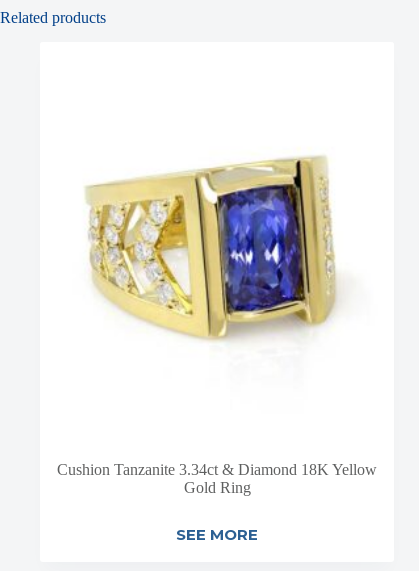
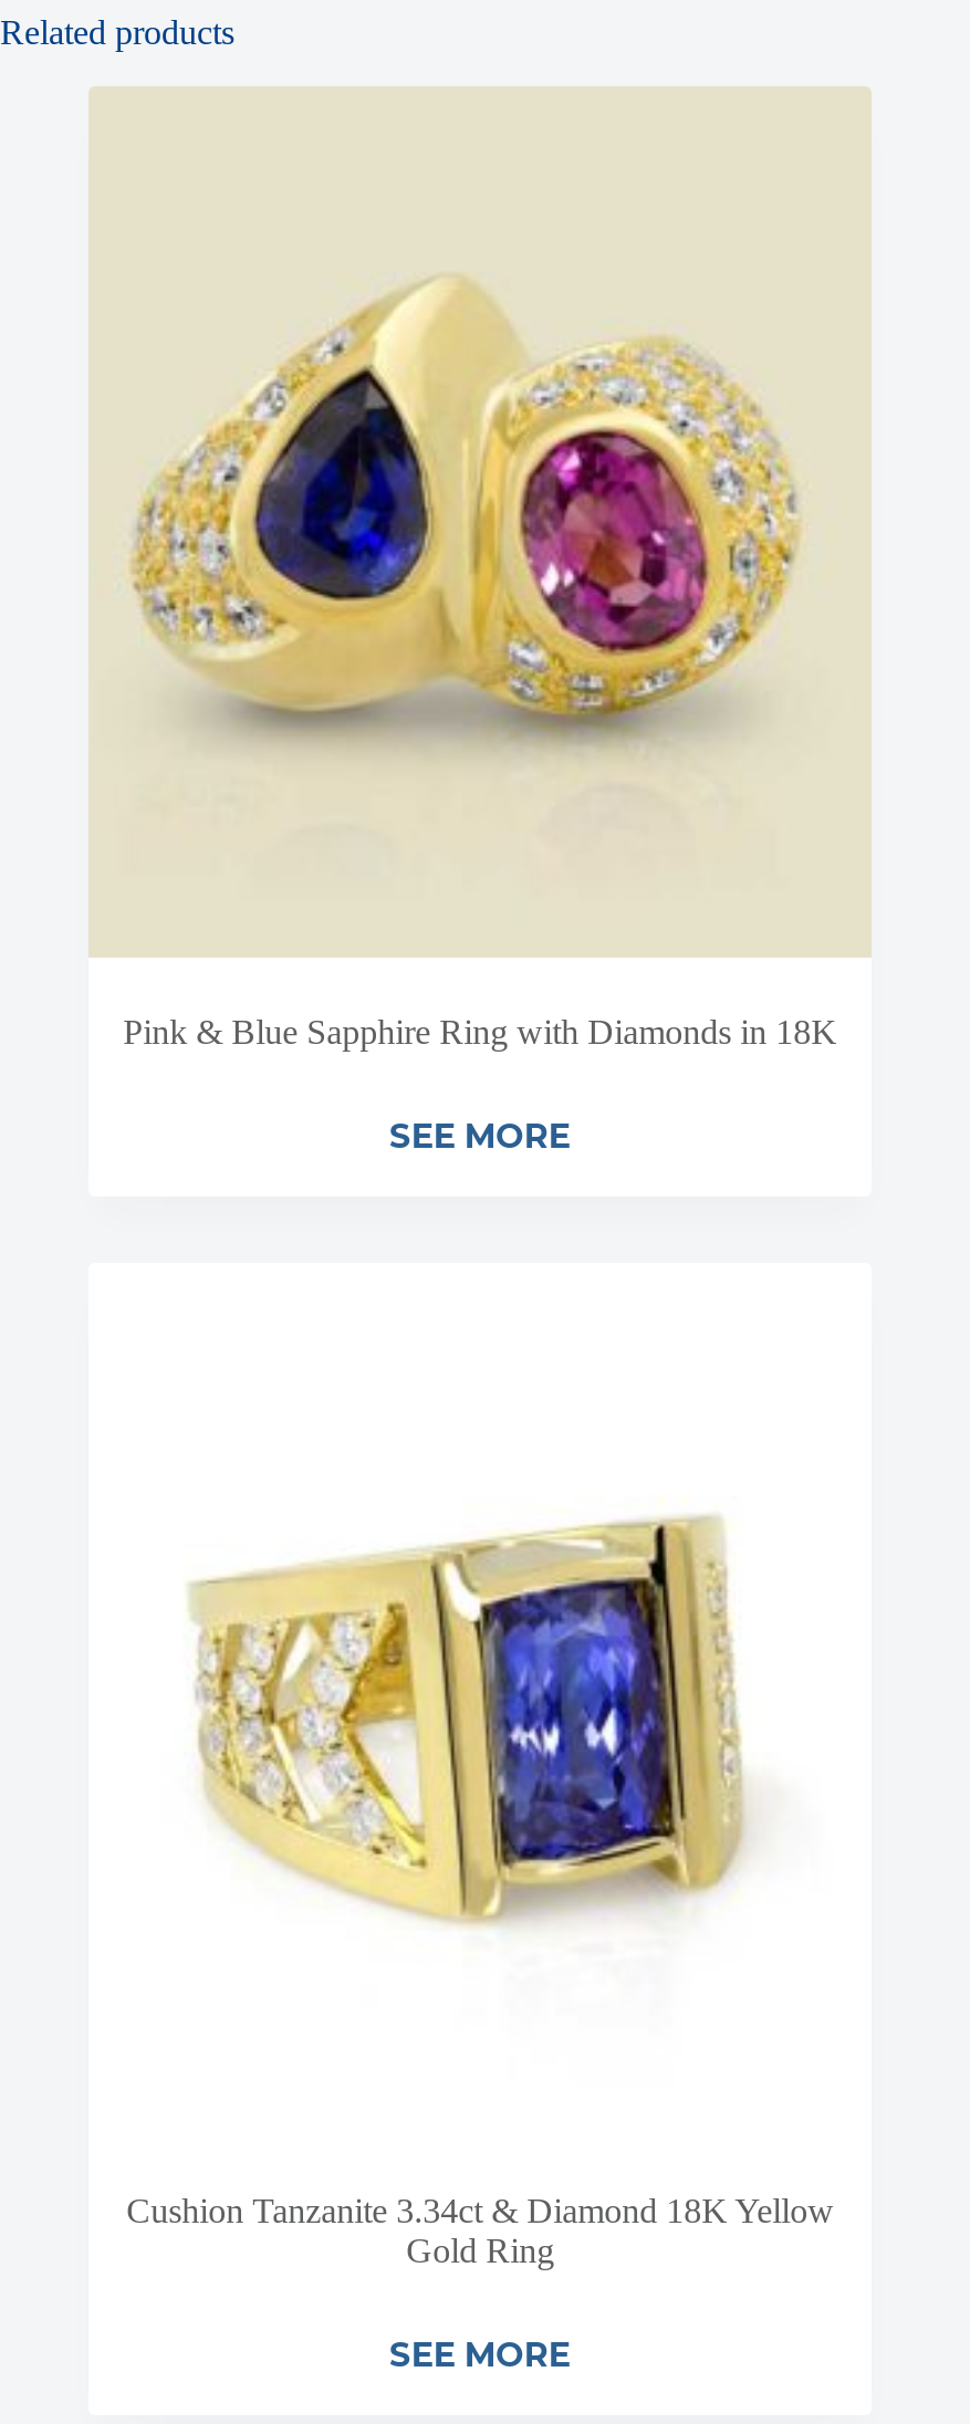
none -> [88,86,872,1157] [image] | Pink & Blue Sapphire Ring with Diamonds in 18K | SEE MORE

